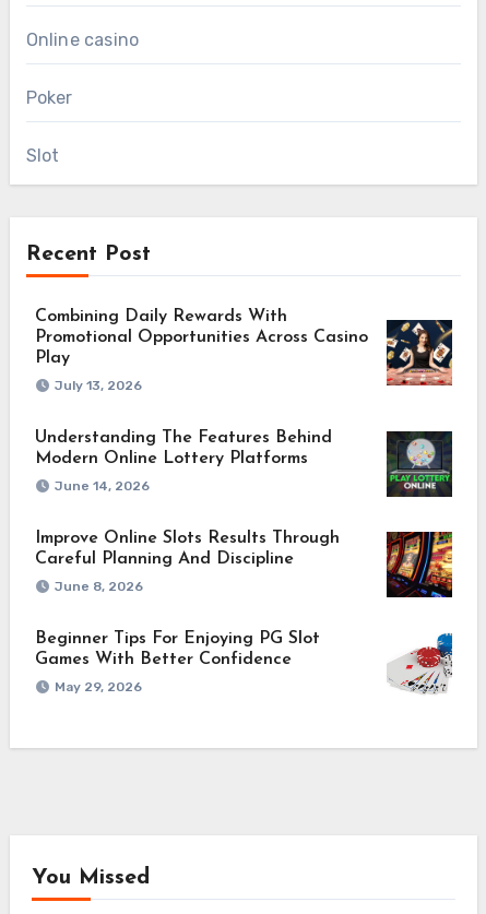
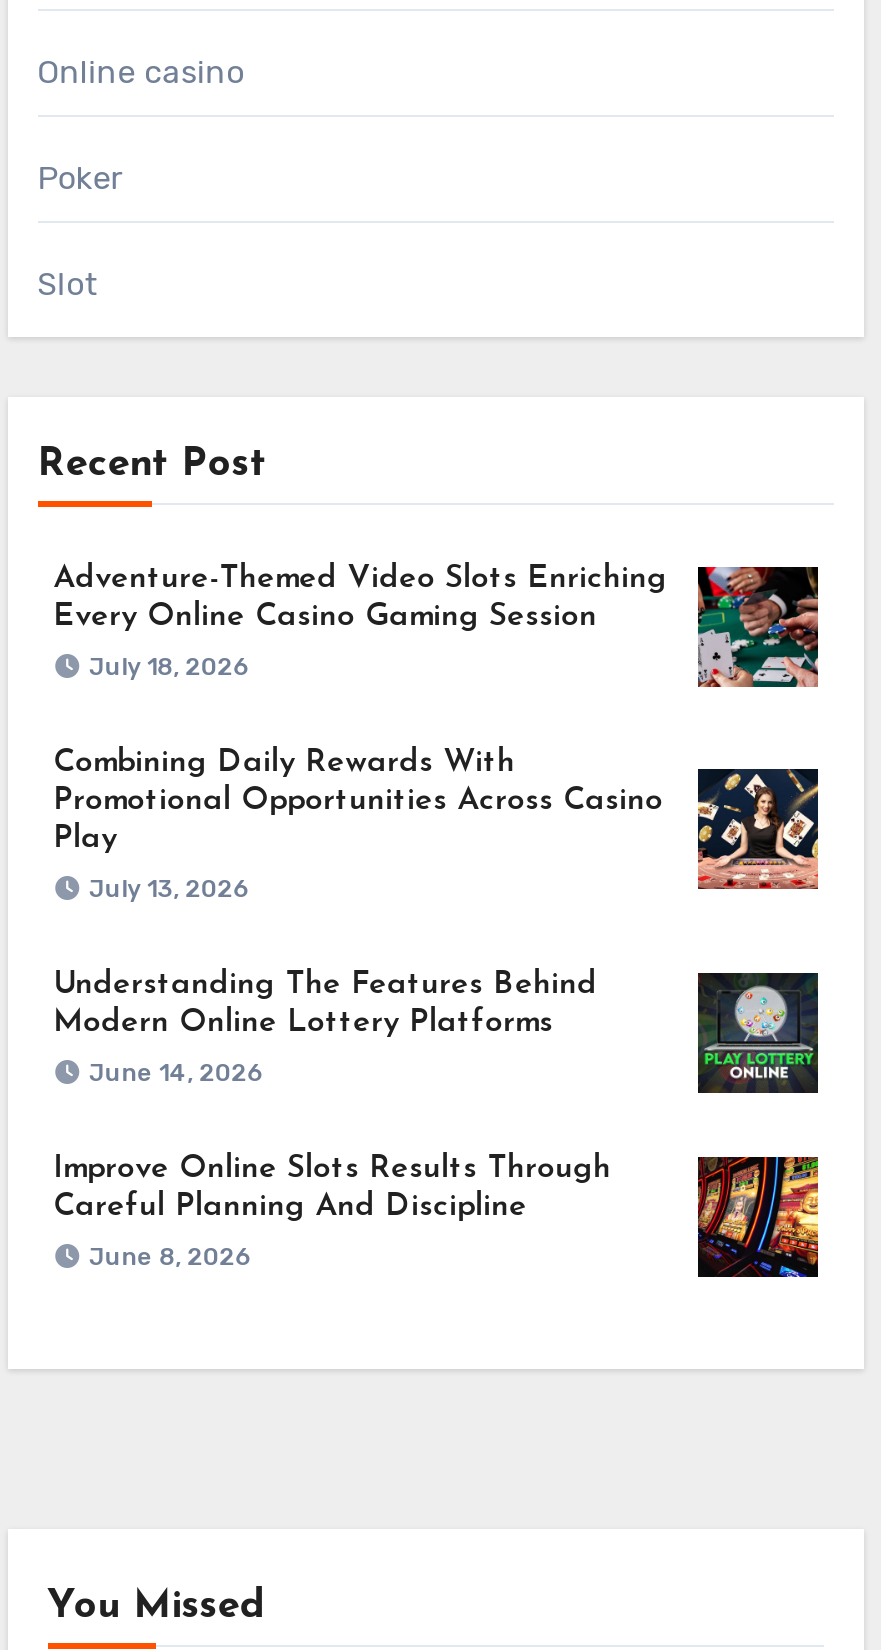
none -> [53,563,820,689] [image] | Adventure-Themed Video Slots Enriching | Every Online Casino Gaming Session | July 18, 2026
moved [35,308,454,594] -> [53,747,822,1271]: [image] | Combining Daily Rewards With | Promotional Opportunities Across Casino | ... | Careful Planning And Discipline | June 8, 2026
[35,630,320,694] Beginner Tips For Enjoying PG Slot | Games With Better Confidence | May 29, 2026 -> none
[388,632,453,695] [image] -> none

